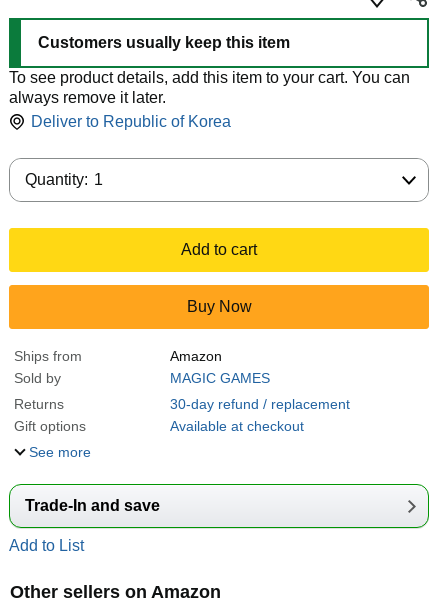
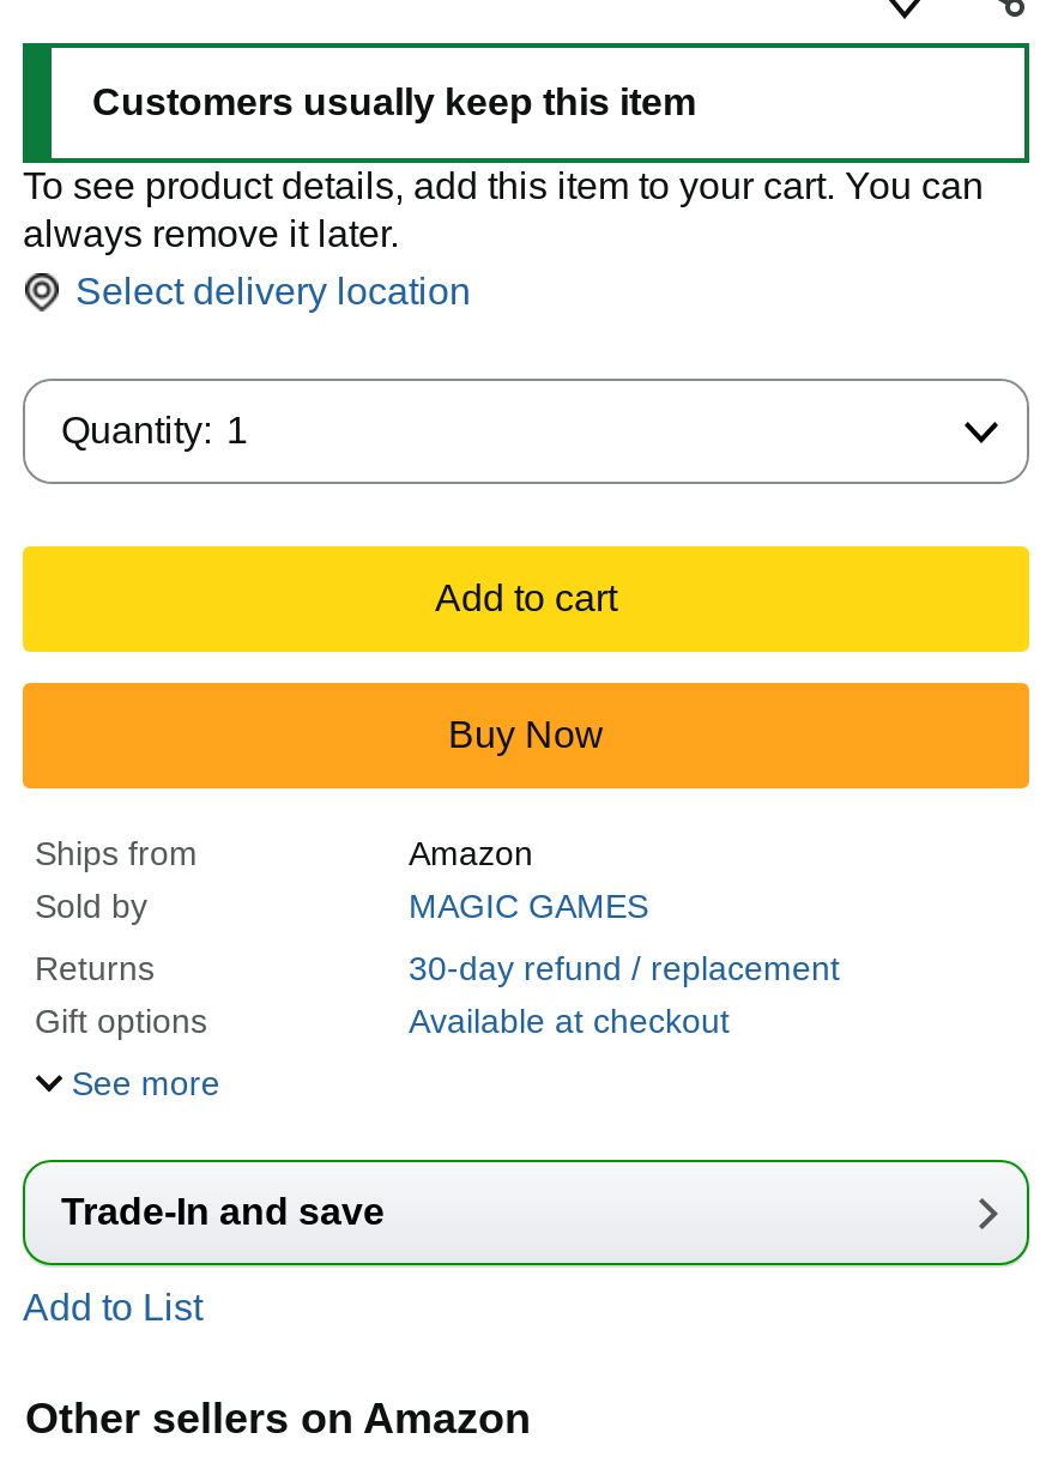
[31,113,231,130] Deliver to Republic of Korea -> [75,271,471,312] Select delivery location

